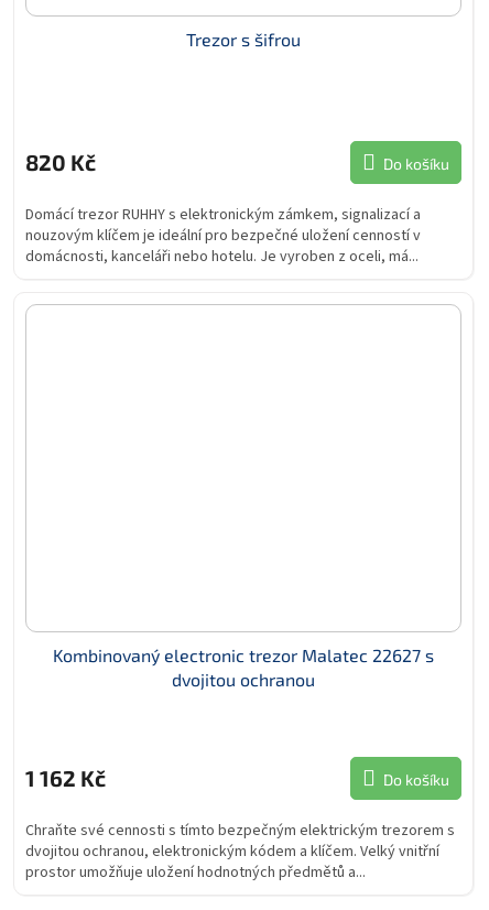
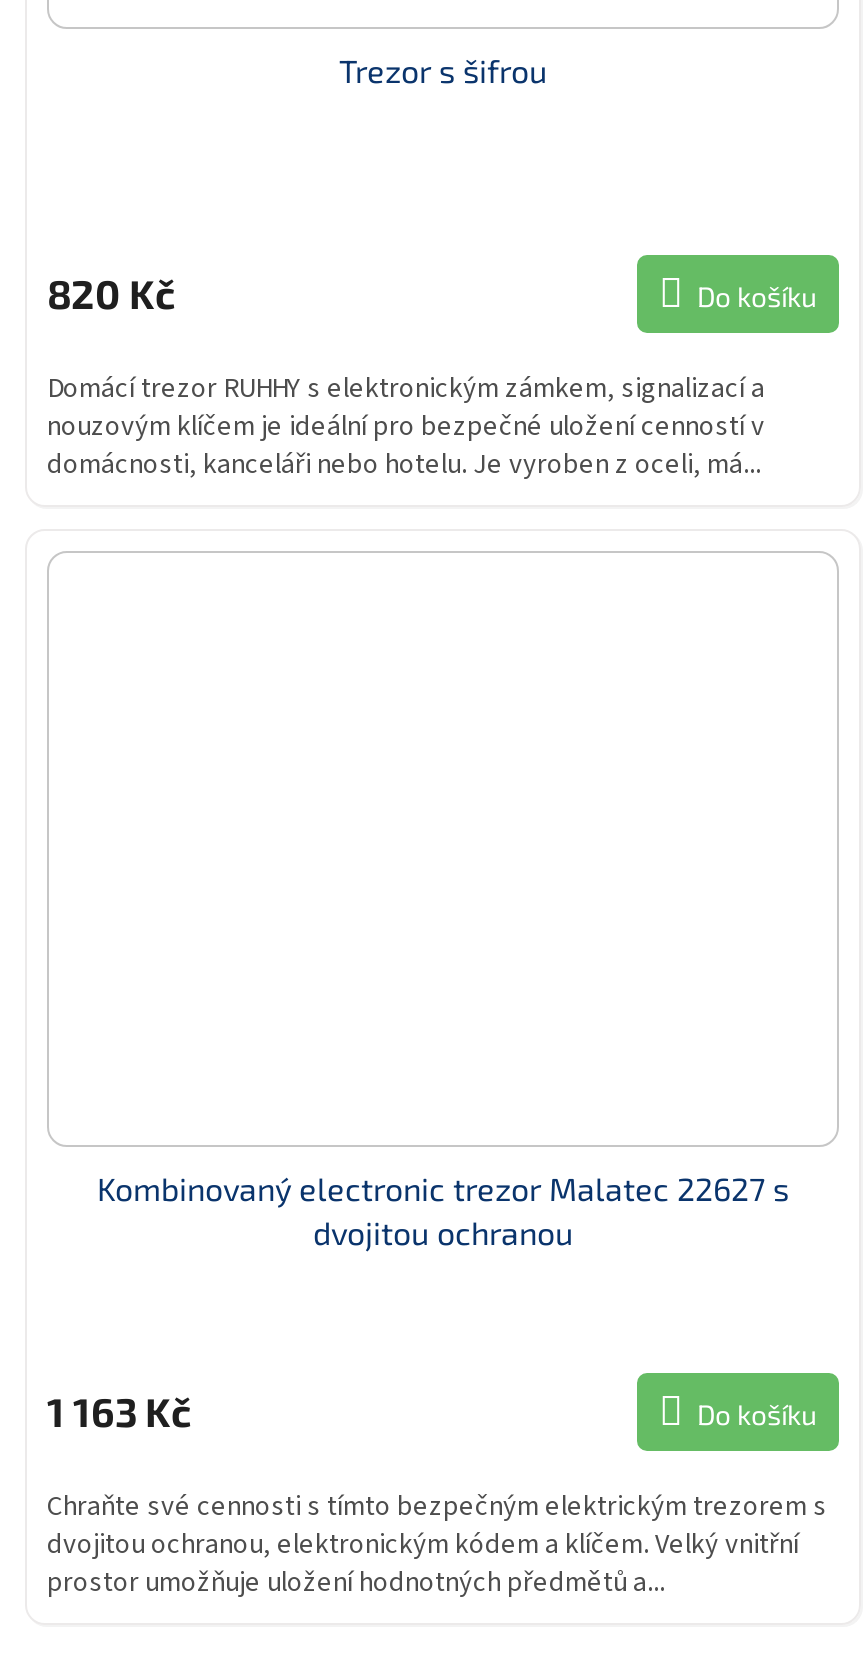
[25,764,106,791] 1 162 Kč -> [47,1387,191,1435] 1 163 Kč

